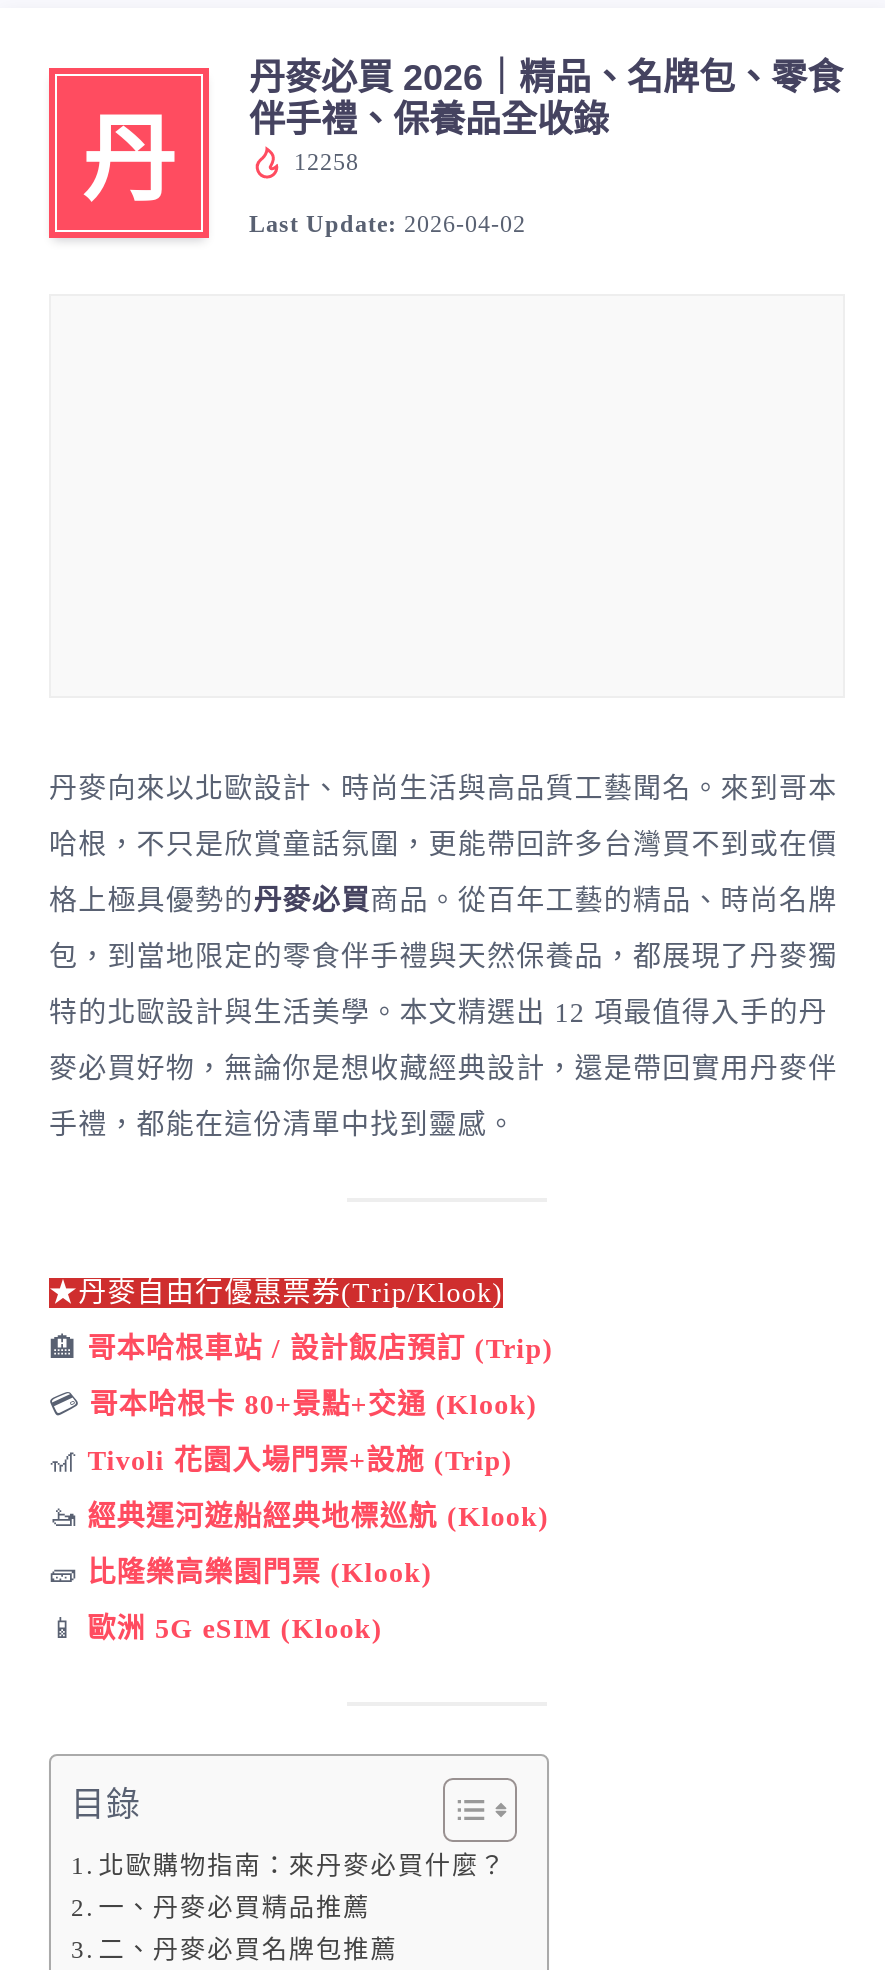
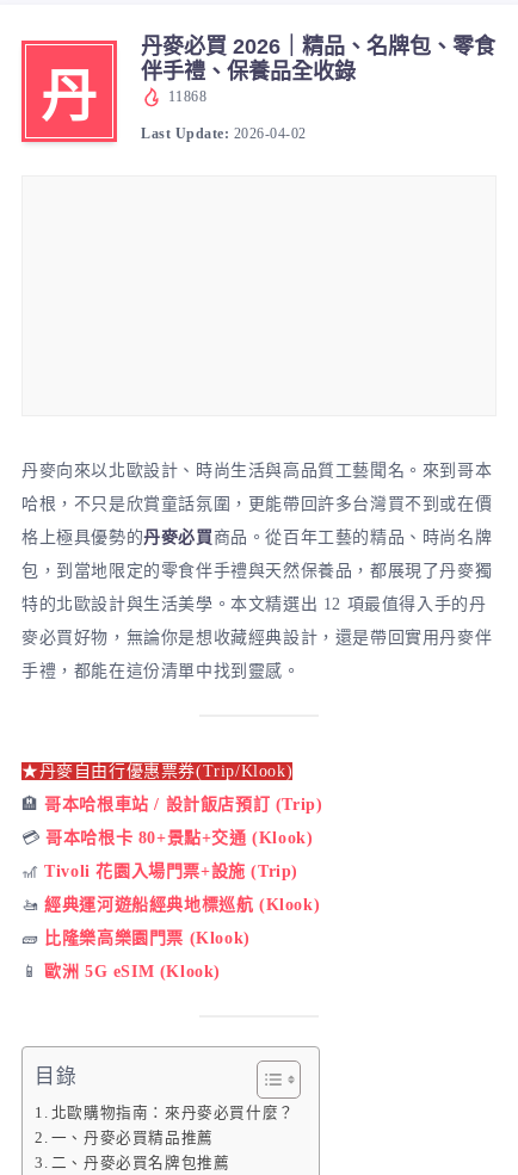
[287,148,359,176] 12258 -> [164,88,206,105] 11868

